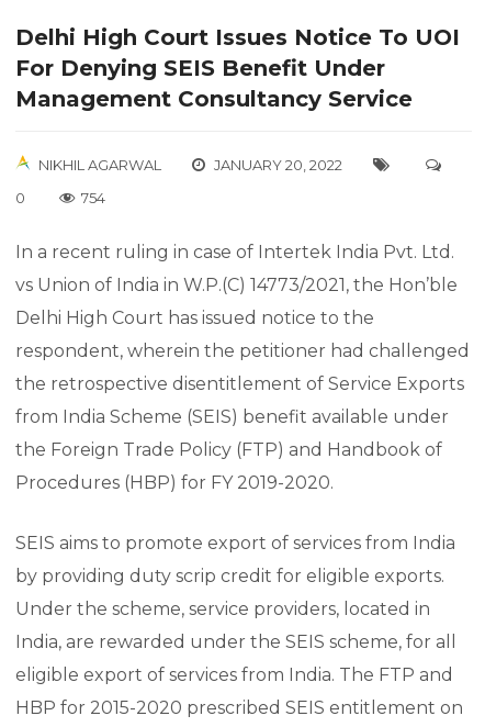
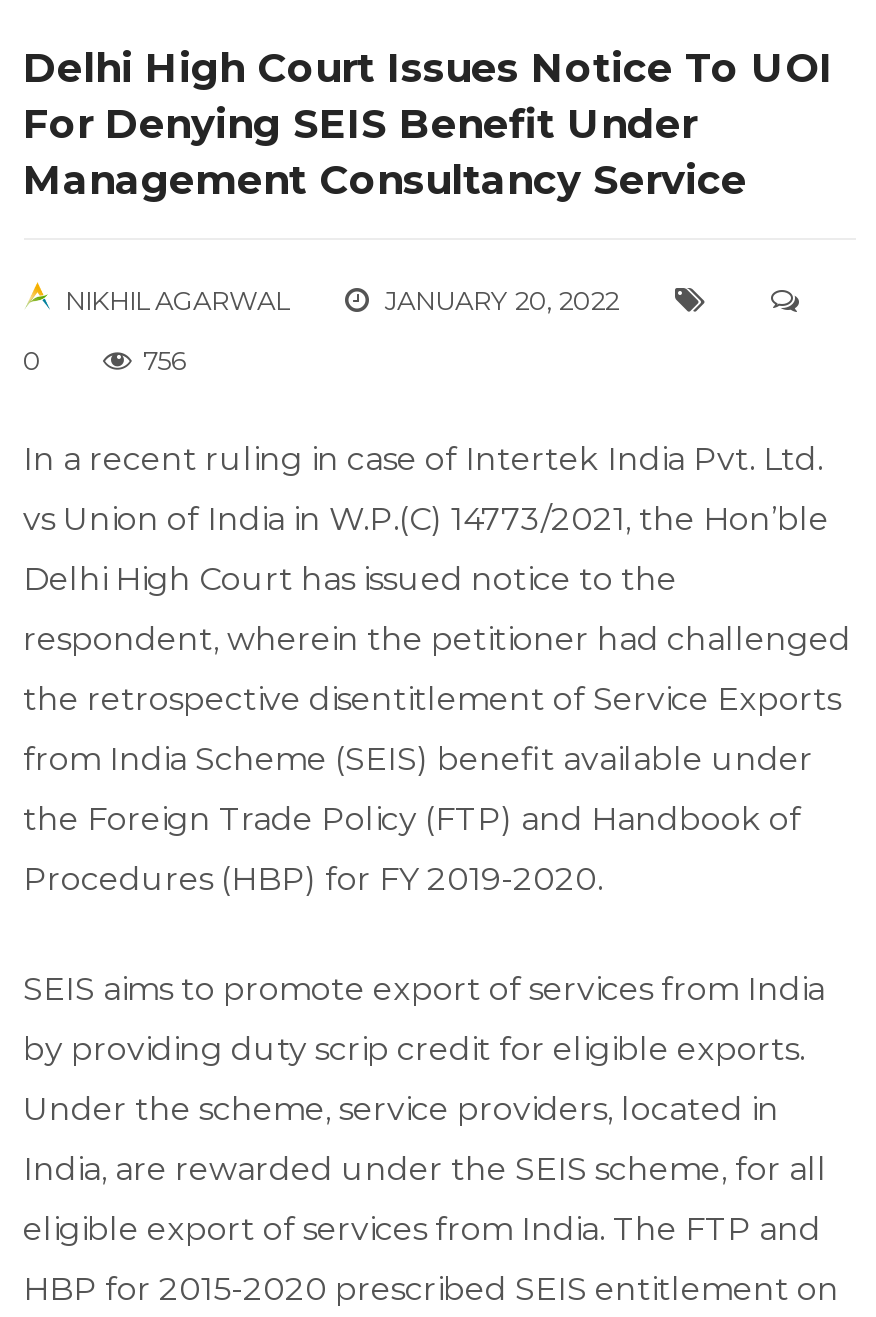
[81,189,105,206] 754 -> [143,344,187,376] 756

